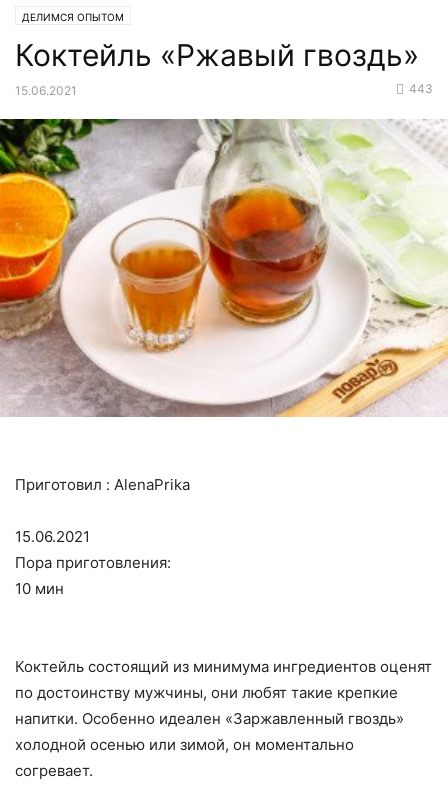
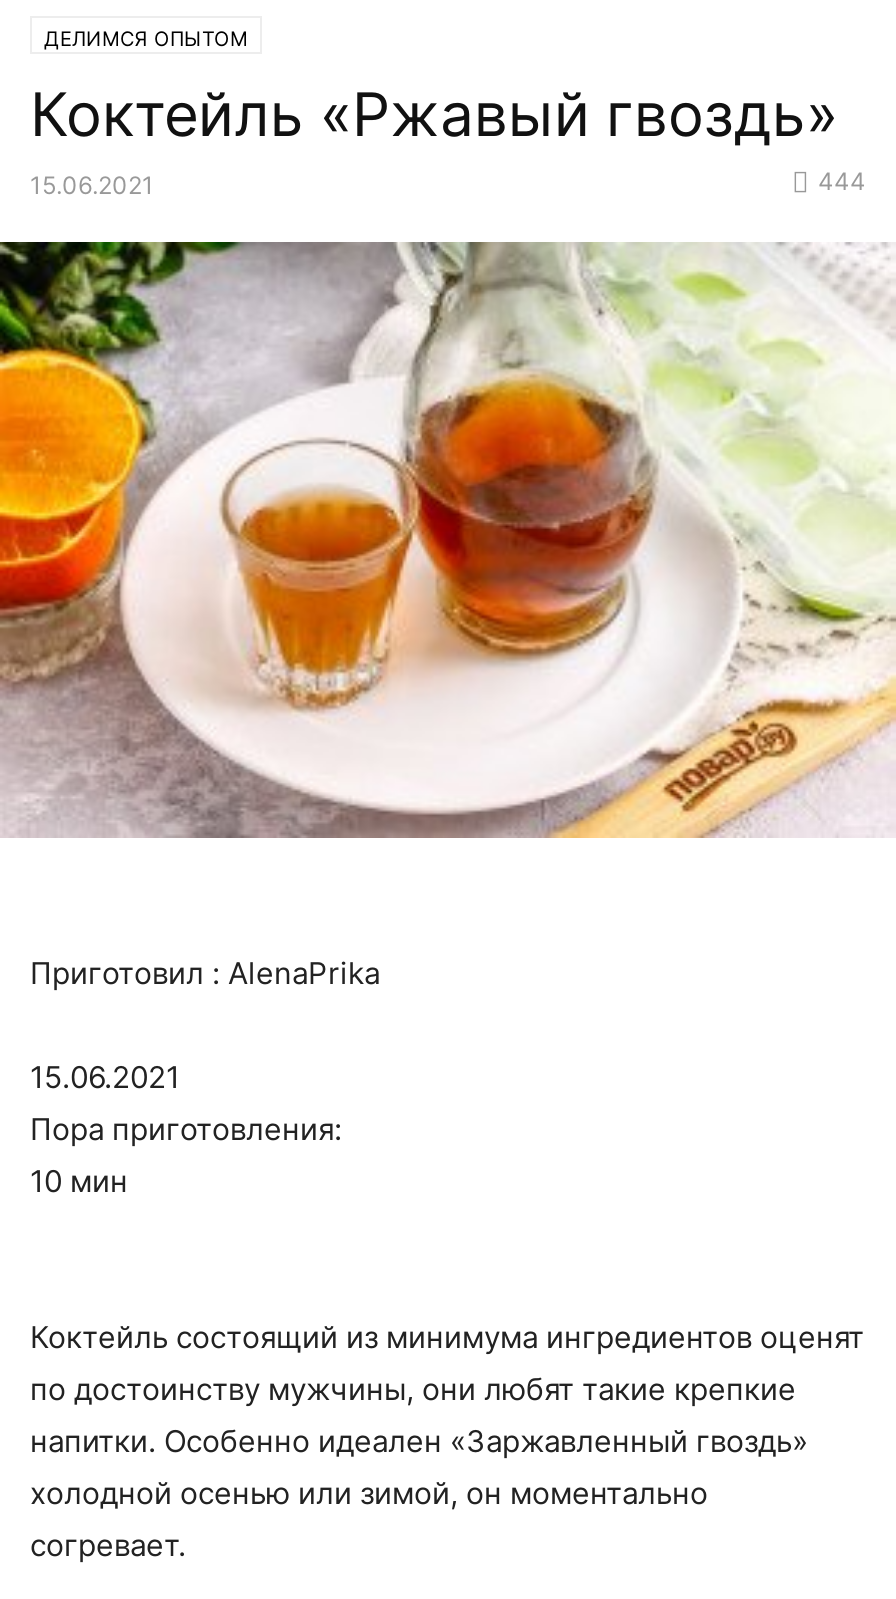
[409,81,433,96] 443 -> [818,166,866,196] 444

